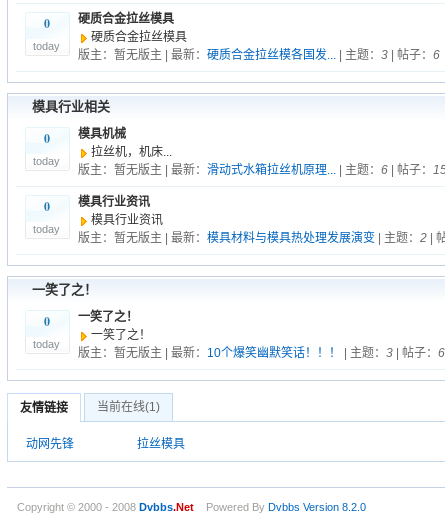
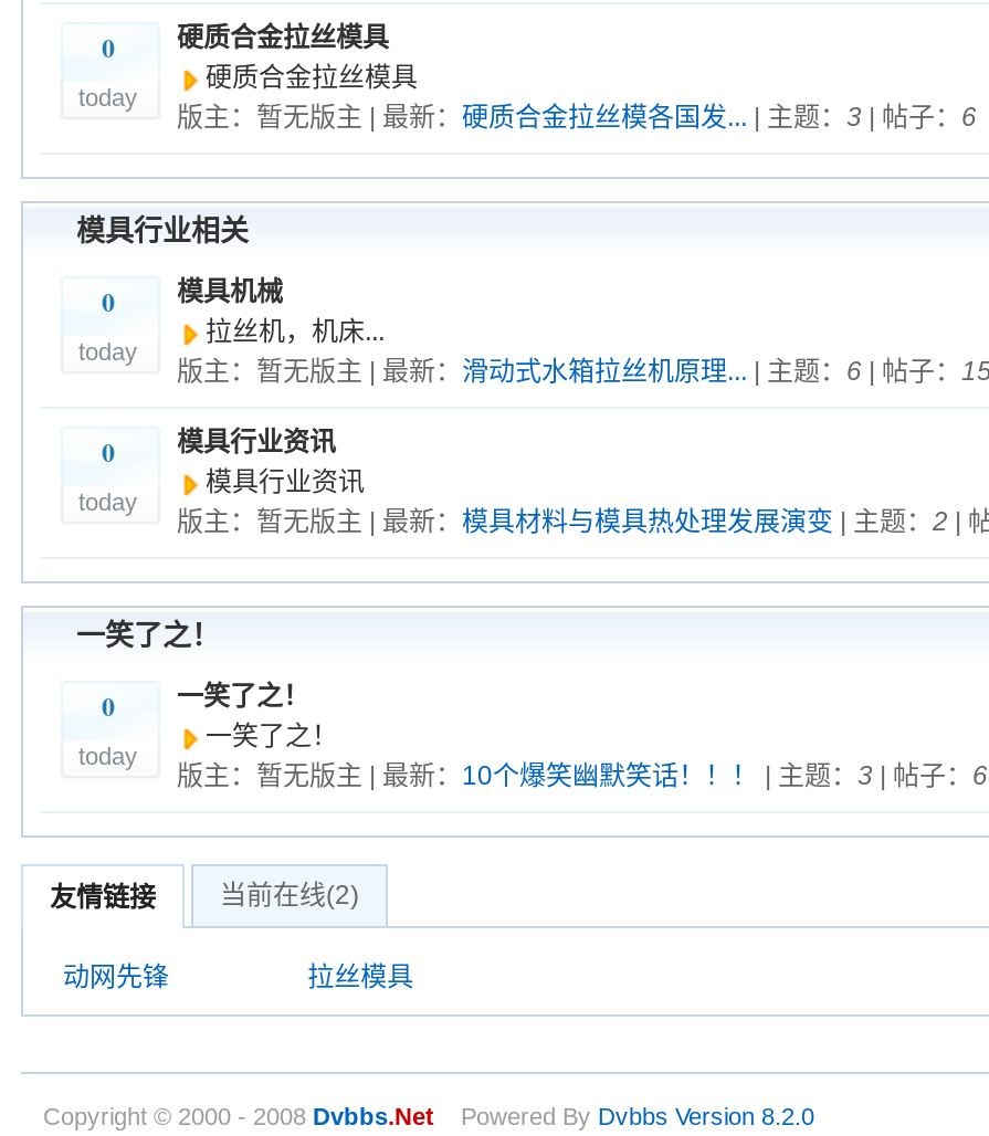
[97,400,160,414] 当前在线(1) -> [220,880,359,911] 当前在线(2)

